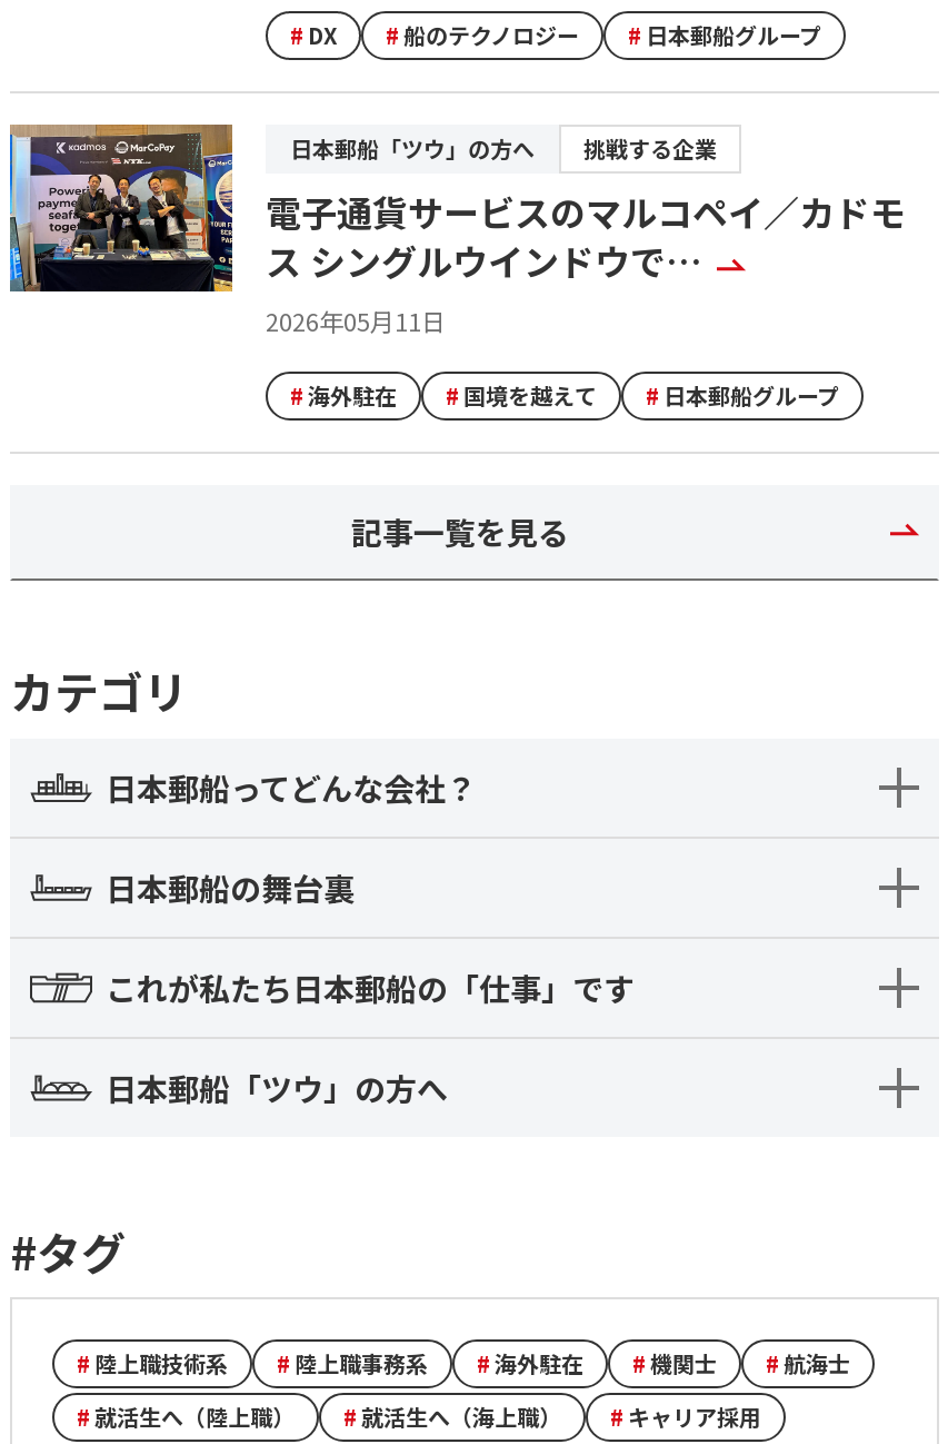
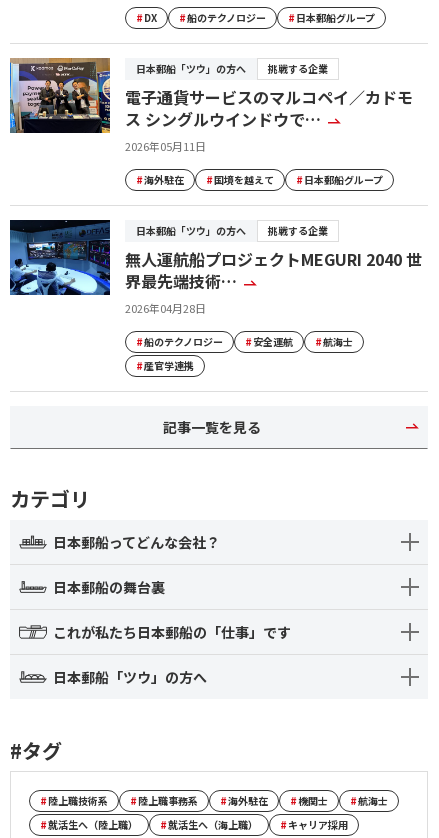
none -> [9,219,422,373] [image] | 日本郵船「ツウ」の方へ | 挑戦する企業 | 無人運航船プロジェクトMEGURI 2040 世 | 界最先端技術… | 2026年04月28日 | #船のテクノロジー | #安全運航 | #航海士 | #産官学連携

